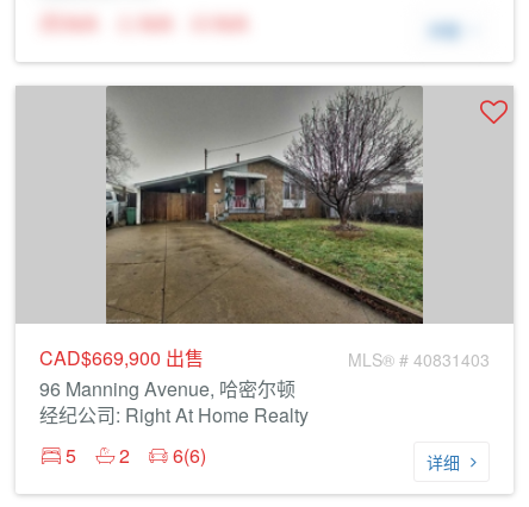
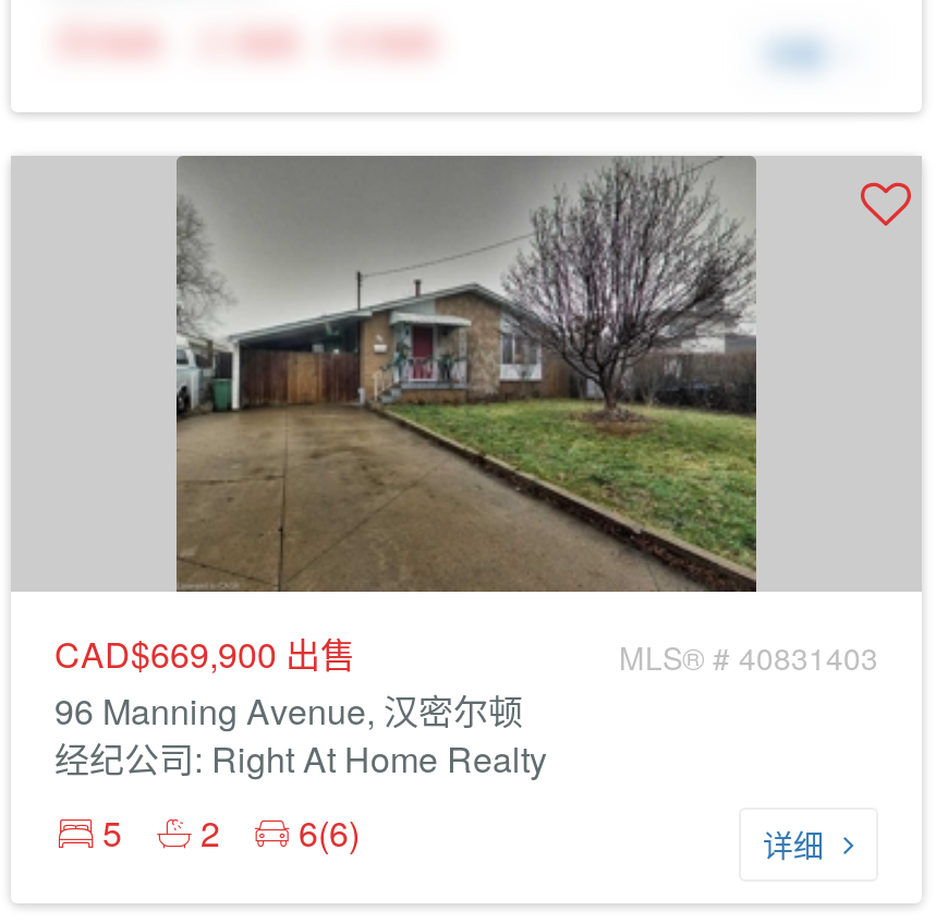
[39,375,295,402] 96 Manning Avenue, 哈密尔顿 -> [54,685,523,736] 96 Manning Avenue, 汉密尔顿

